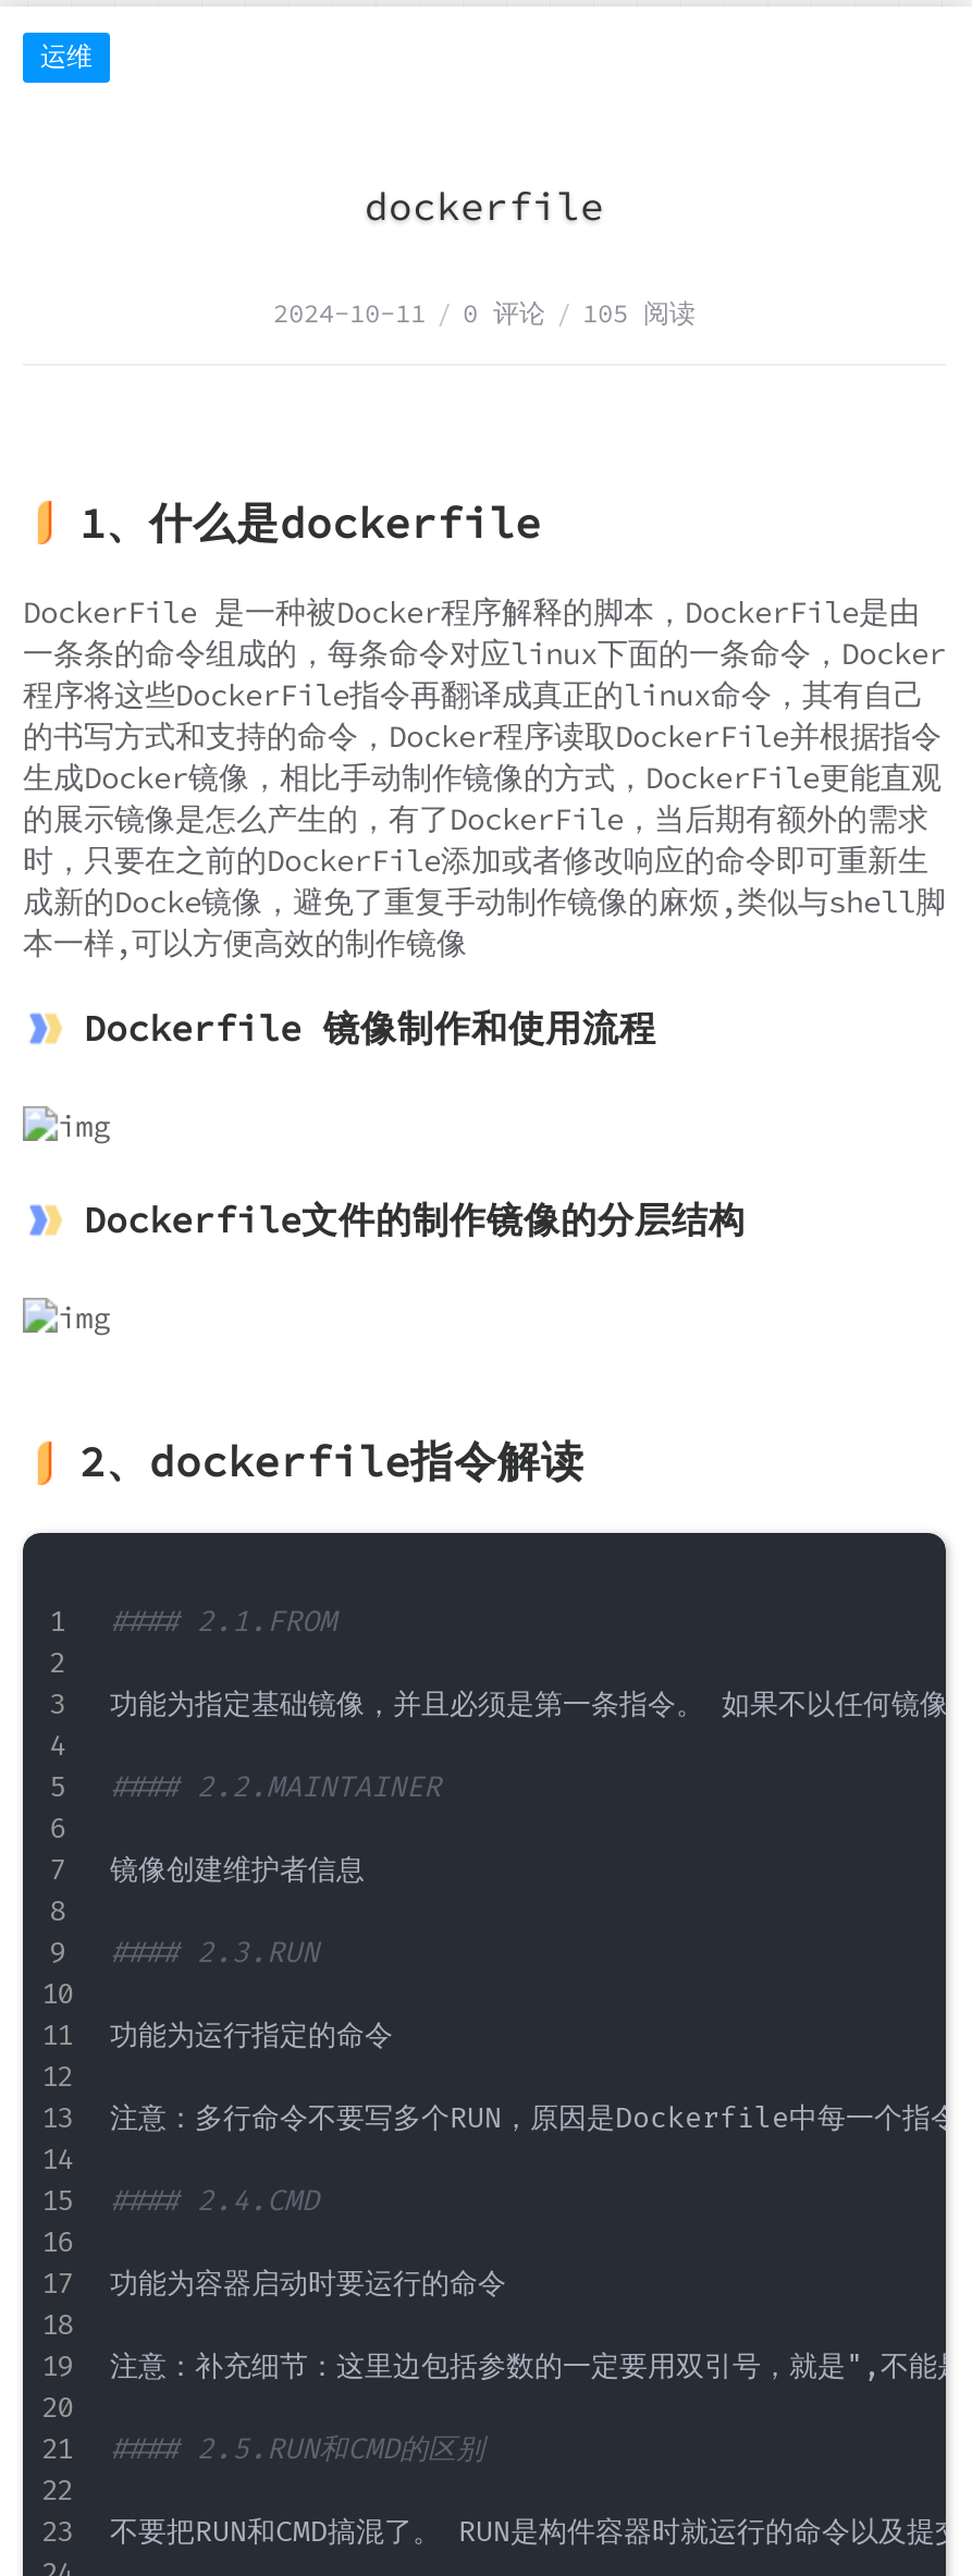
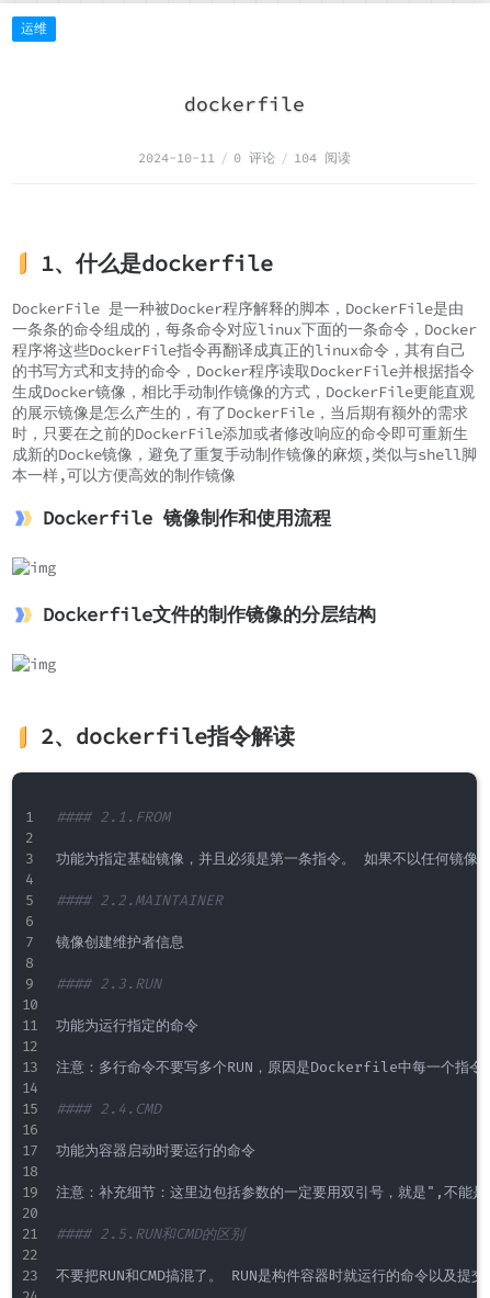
[273,296,696,329] 2024-10-11 / 0 评论 / 105 阅读 -> [138,149,351,166] 2024-10-11 / 0 评论 / 104 阅读

